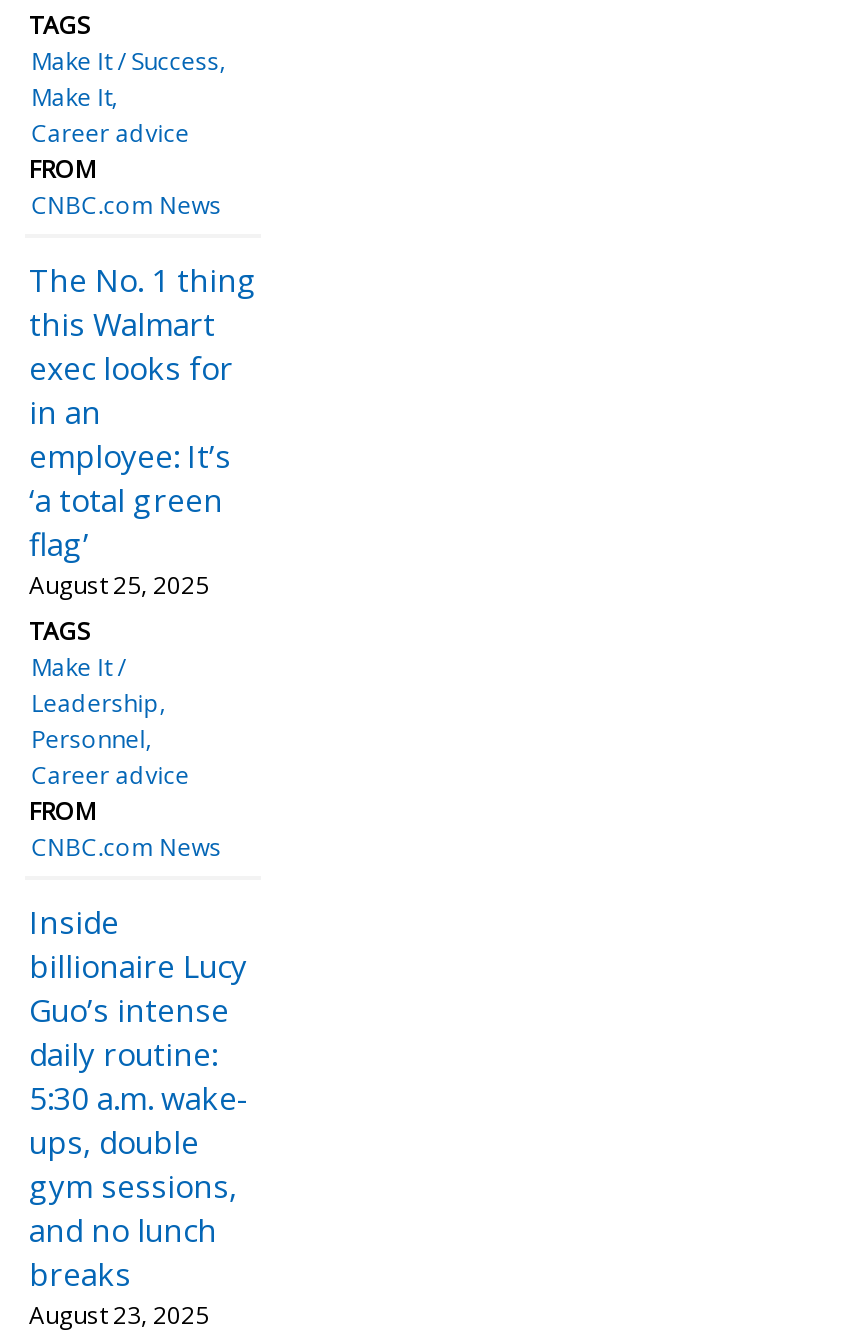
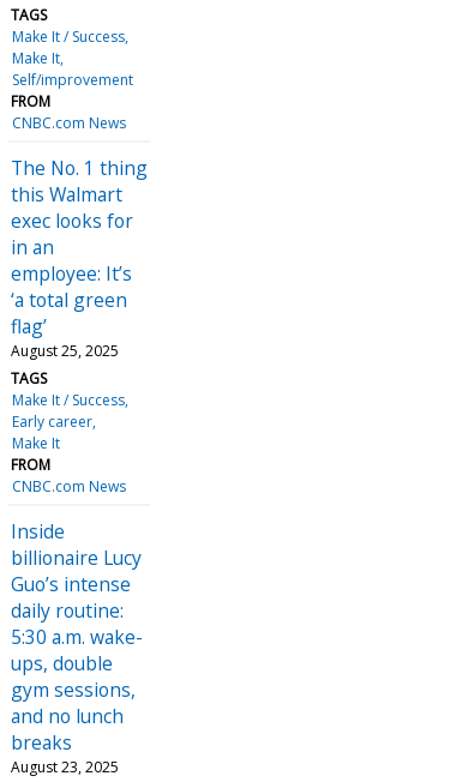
[31,116,189,150] Career advice -> [12,69,133,90] Self/improvement
[31,650,189,792] Make It / | Leadership | Personnel | Career advice -> [12,390,125,453] Make It / Success | Early career | Make It

